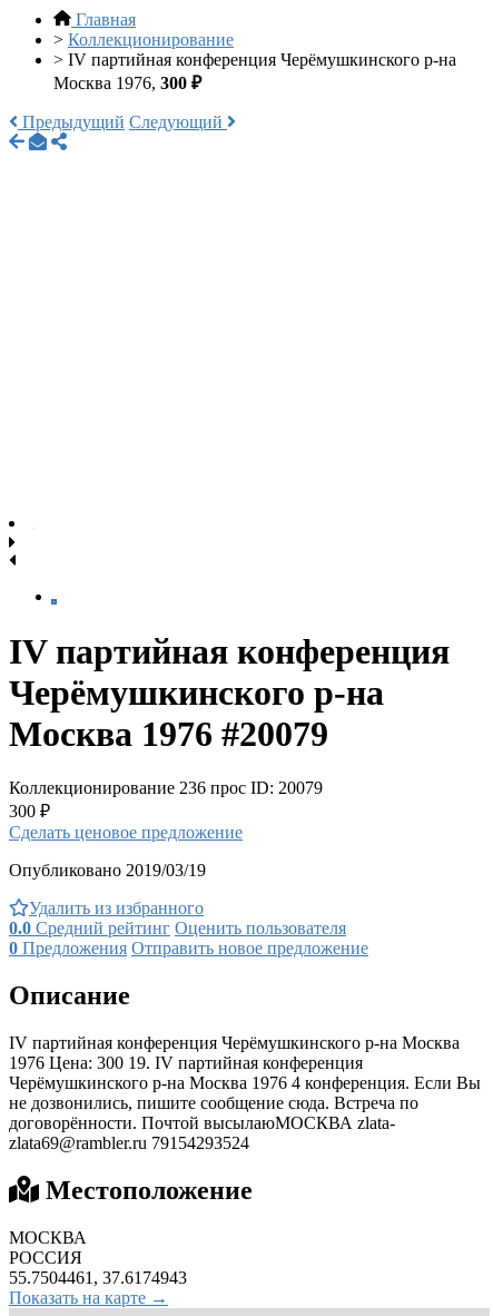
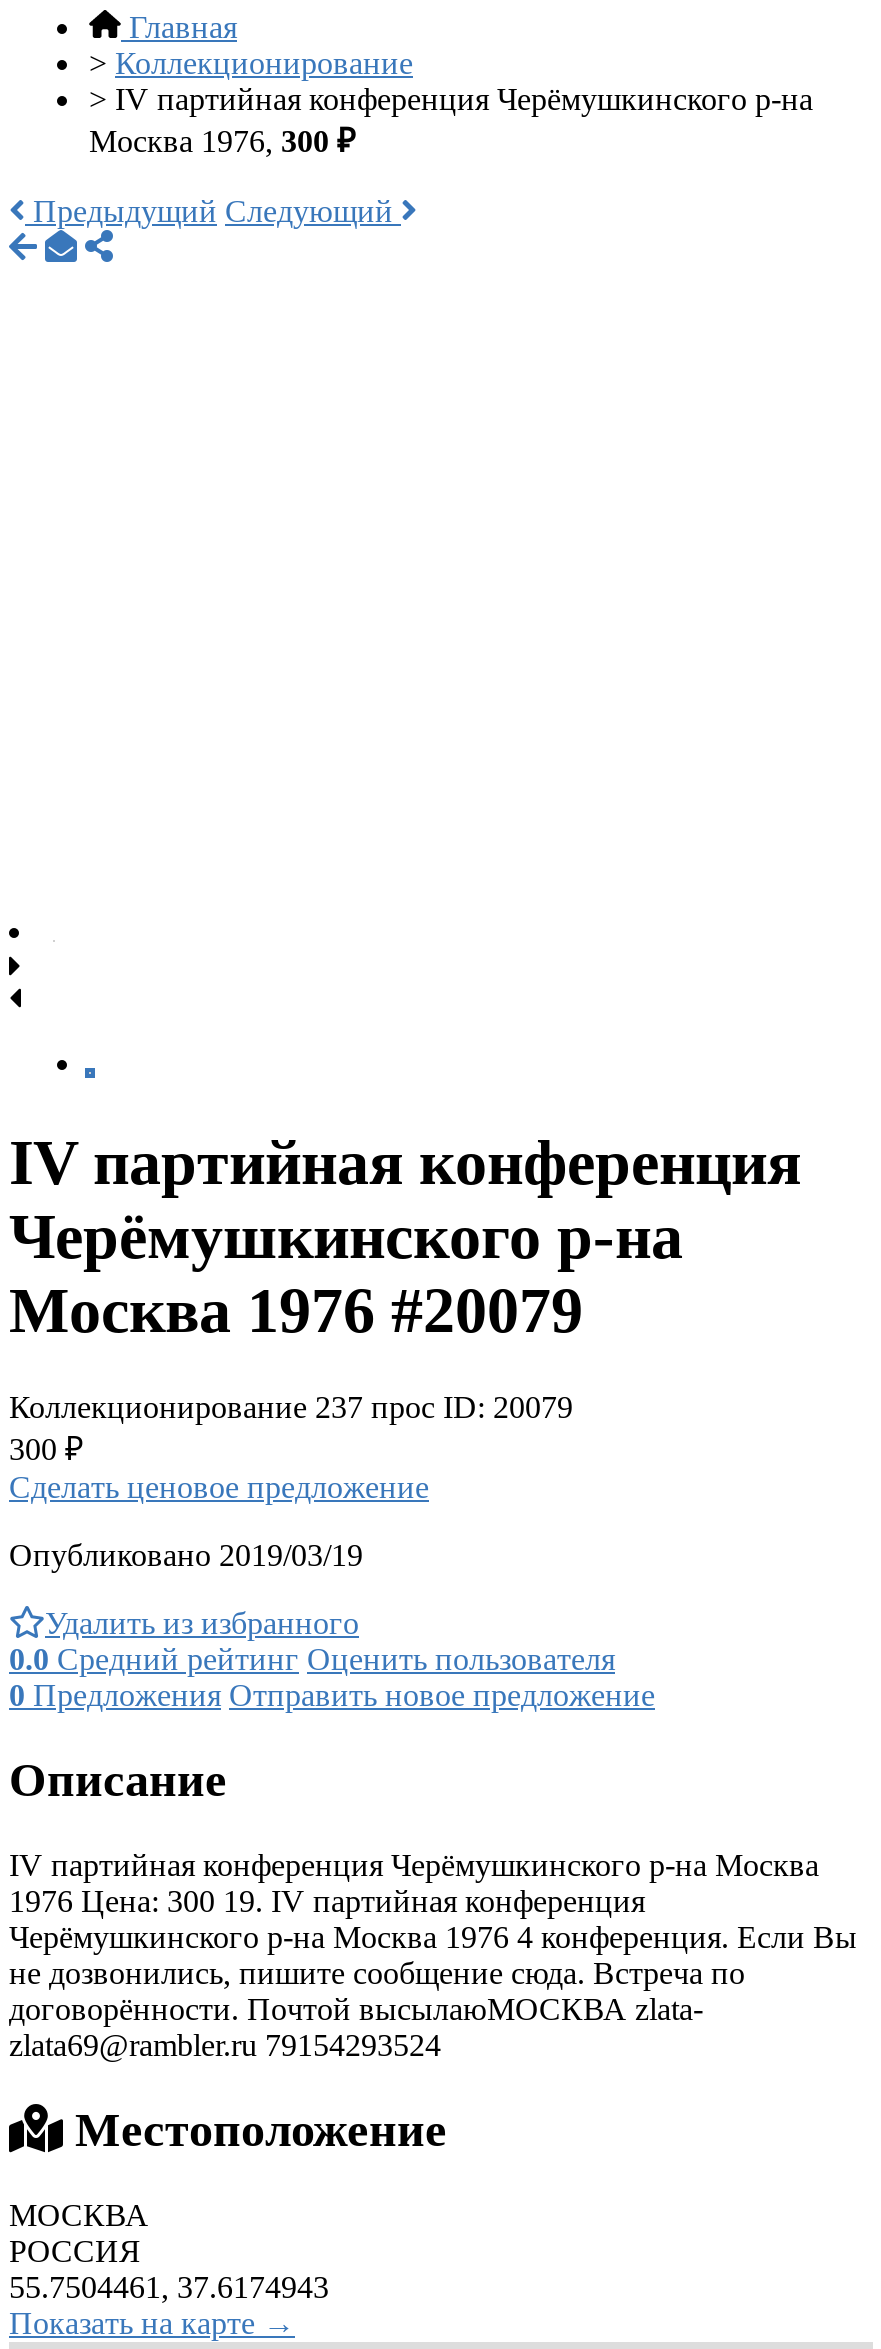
[9,778,323,797] Коллекционирование 236 прос ID: 20079 -> [9,1390,573,1424] Коллекционирование 237 прос ID: 20079

